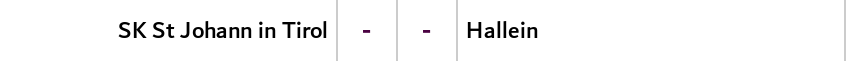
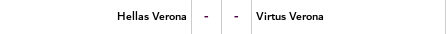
[118,12,328,50] SK St Johann in Tirol -> [117,7,187,26] Hellas Verona
[466,12,538,50] Hallein -> [256,7,324,26] Virtus Verona

